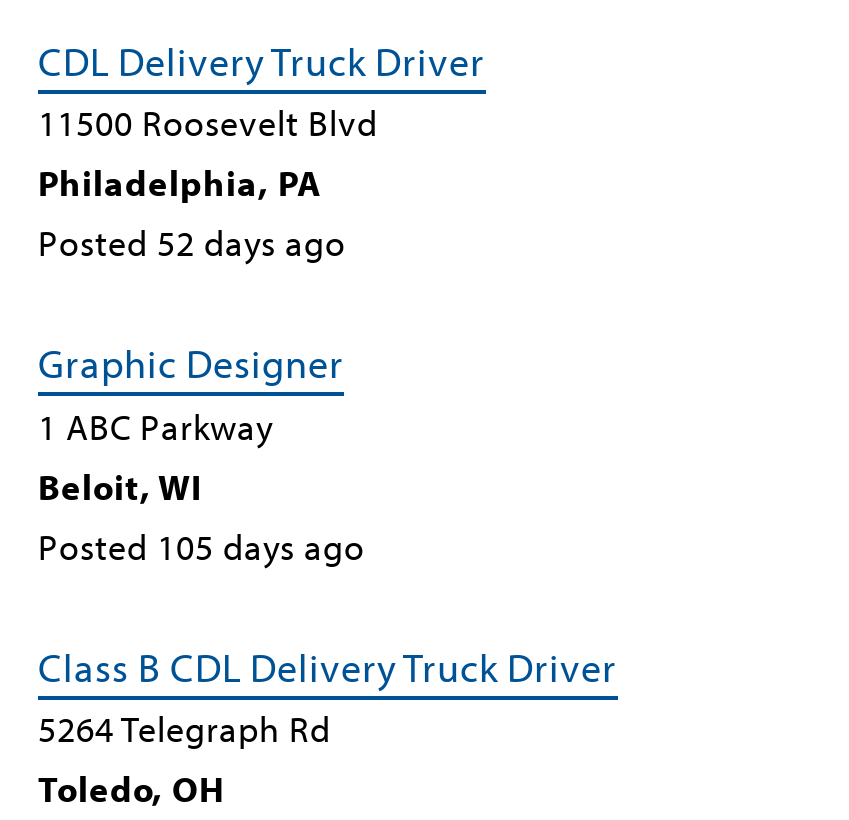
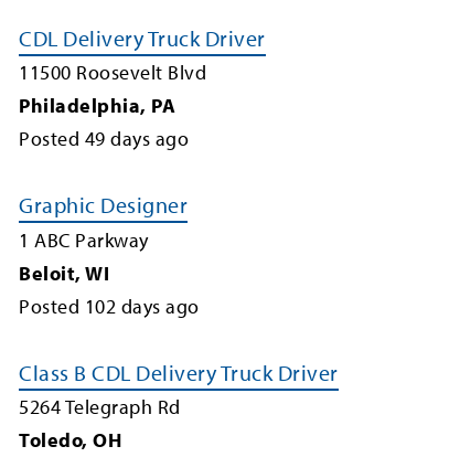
[38,220,346,266] Posted 52 days ago -> [19,126,189,151] Posted 49 days ago
[38,523,365,569] Posted 105 days ago -> [19,293,199,318] Posted 102 days ago

